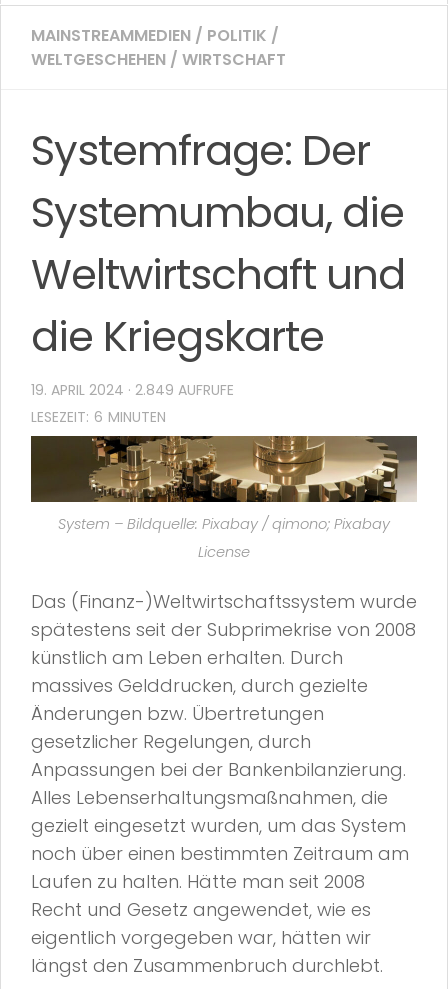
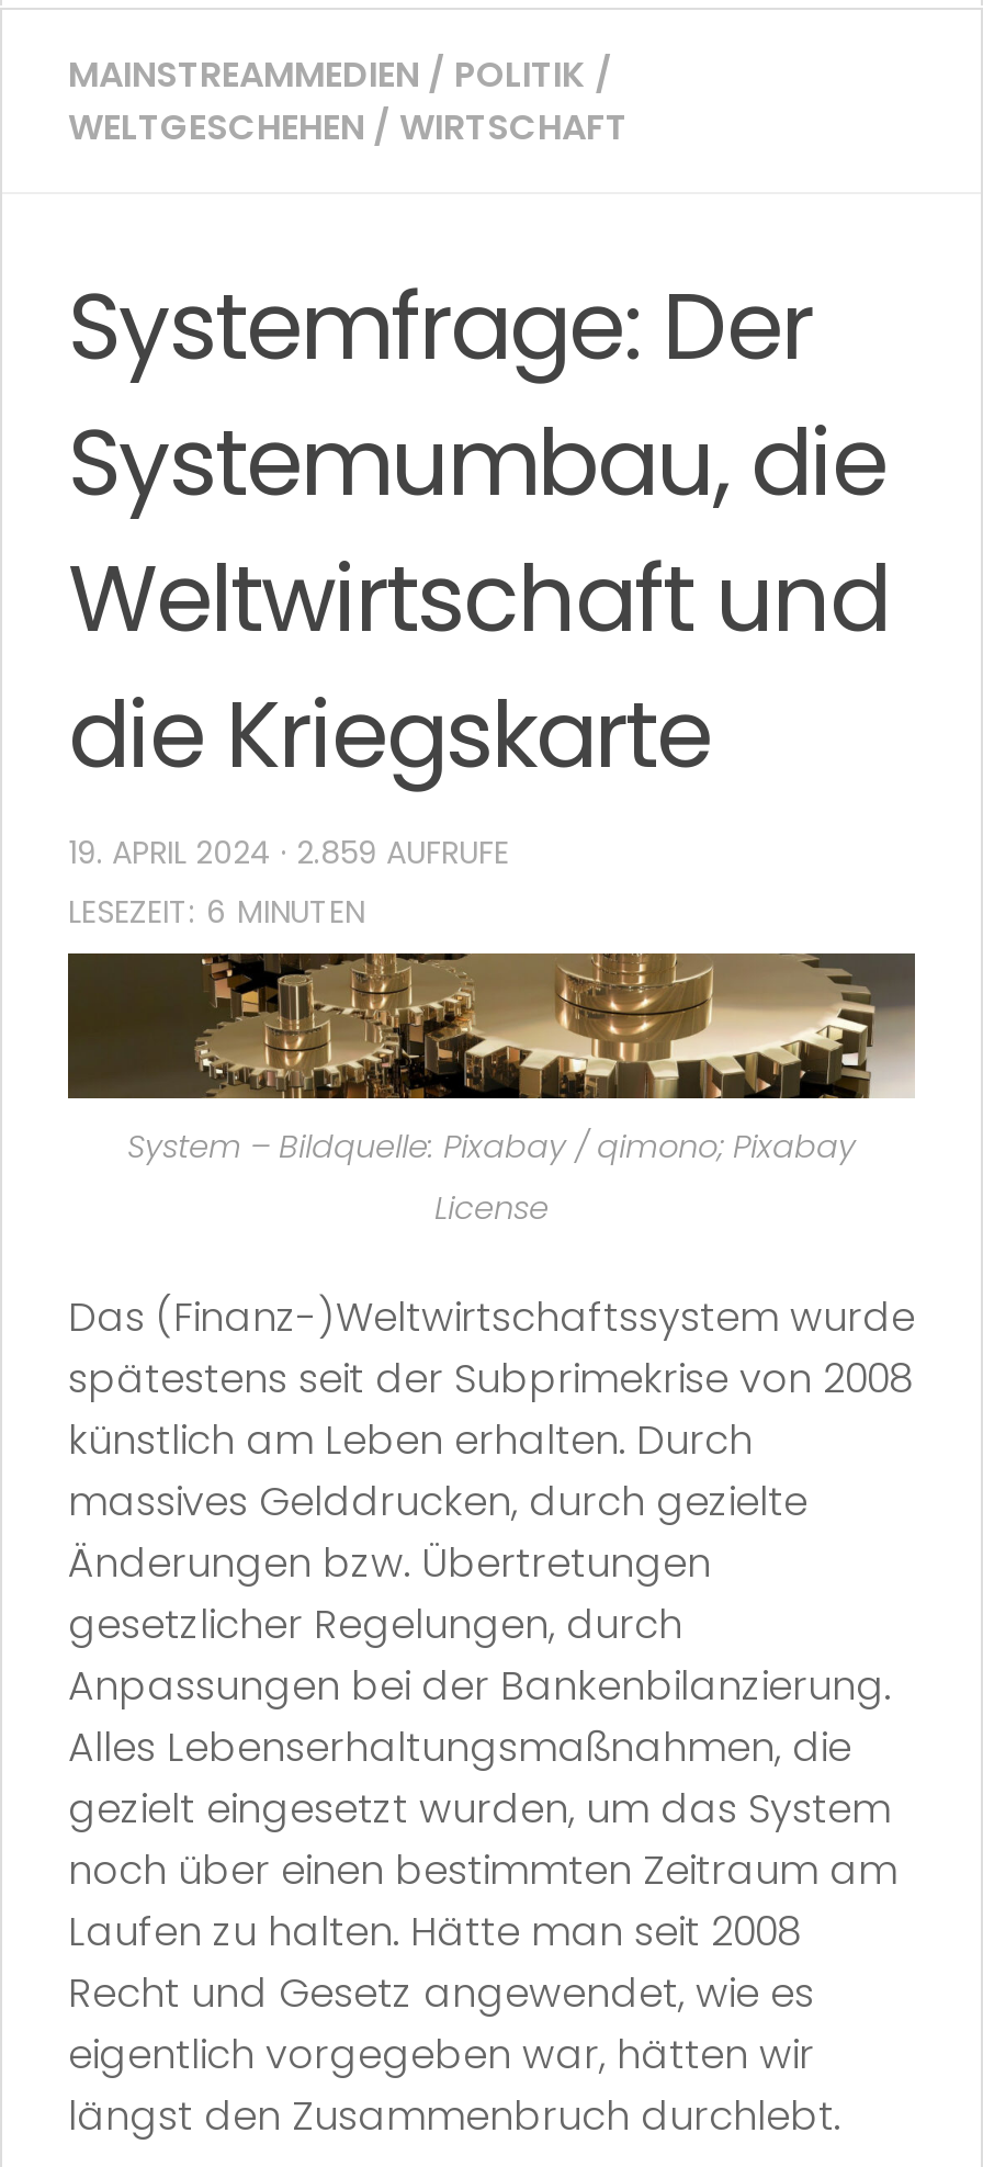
[31,380,234,400] 19. APRIL 2024 · 2.849 AUFRUFE -> [68,830,509,874] 19. APRIL 2024 · 2.859 AUFRUFE

